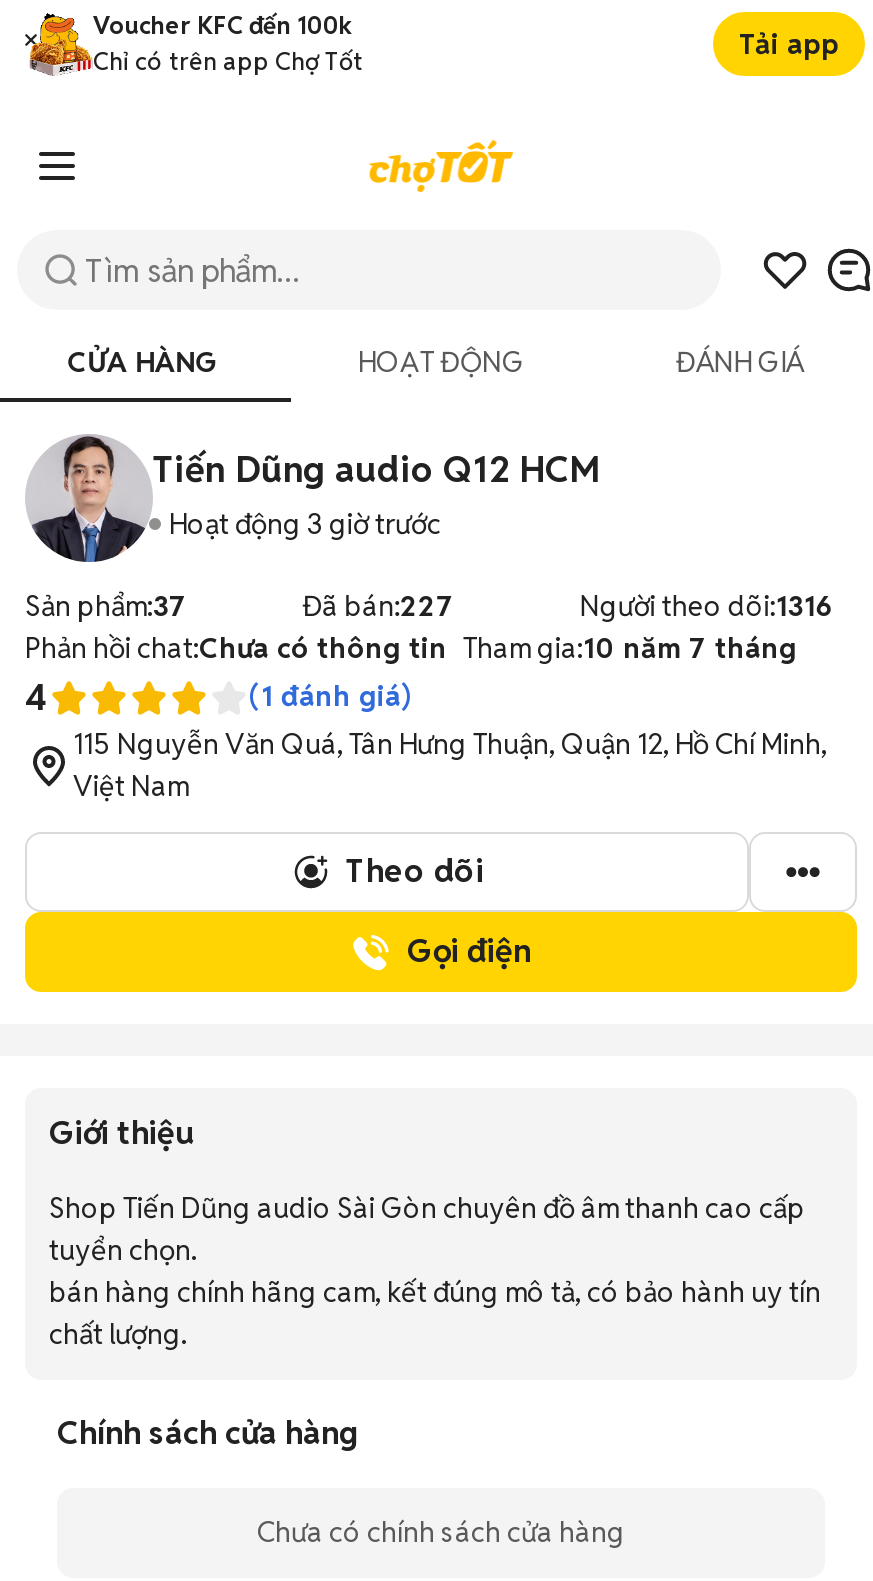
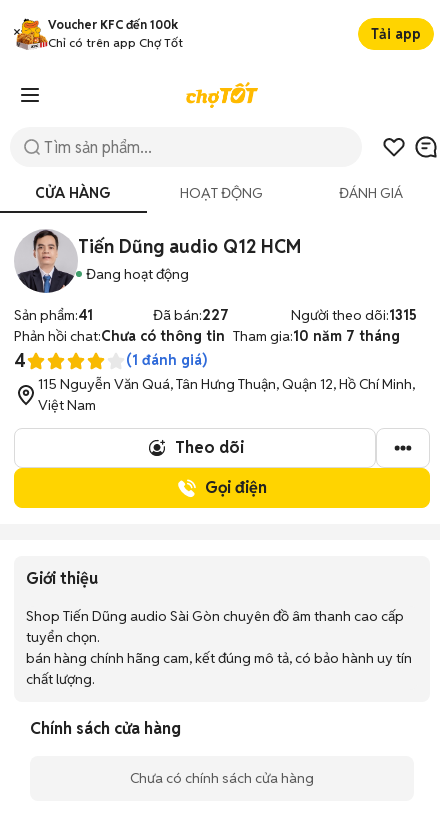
[169,506,441,542] Hoạt động 3 giờ trước -> [86,265,189,283] Đang hoạt động
[25,588,187,624] Sản phẩm:37 -> [14,306,93,324] Sản phẩm:41
[580,588,834,624] Người theo dõi:1316 -> [291,306,417,324] Người theo dõi:1315

